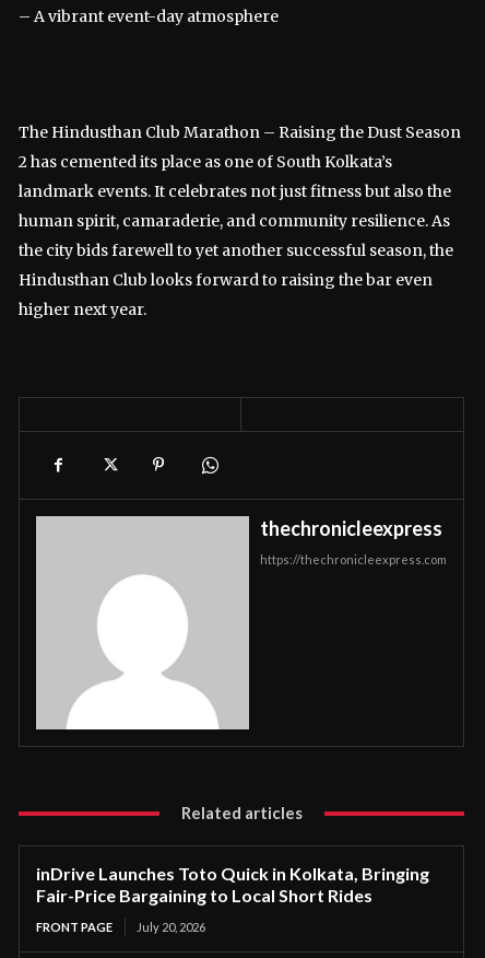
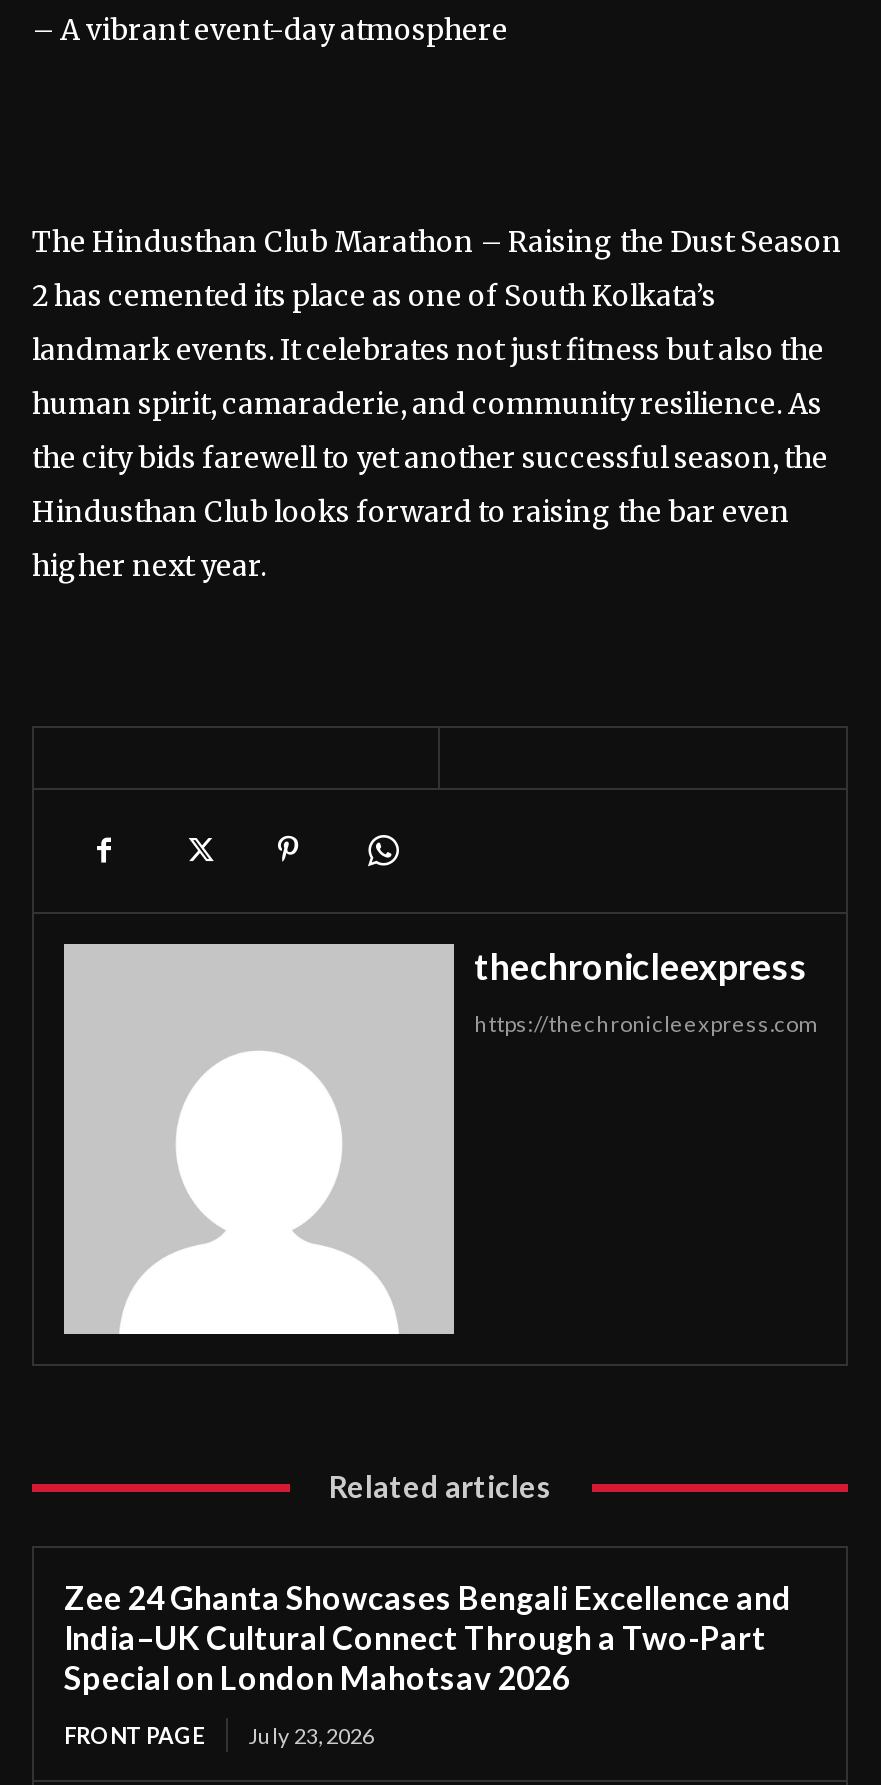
[36,863,429,906] inDrive Launches Toto Quick in Kolkata, Bringing | Fair-Price Bargaining to Local Short Rides -> [64,1578,792,1696] Zee 24 Ghanta Showcases Bengali Excellence and | India–UK Cultural Connect Through a Two-Part | Special on London Mahotsav 2026
[36,920,205,934] FRONT PAGE July 20, 2026 -> [64,1722,374,1748] FRONT PAGE July 23, 2026

